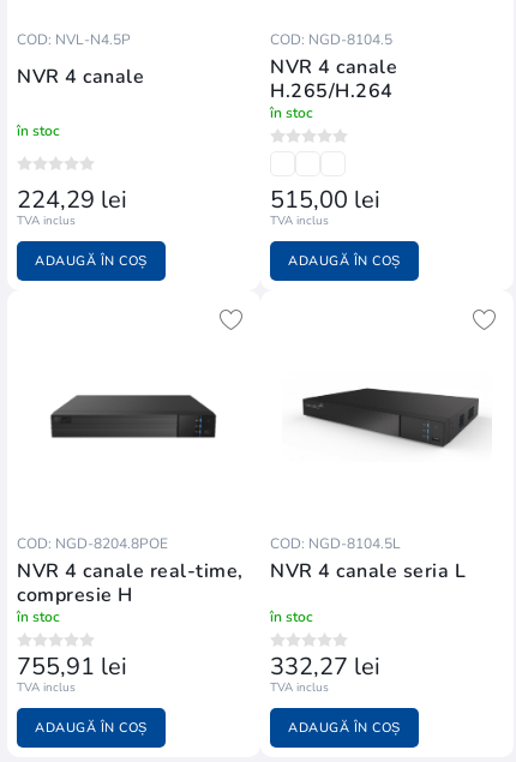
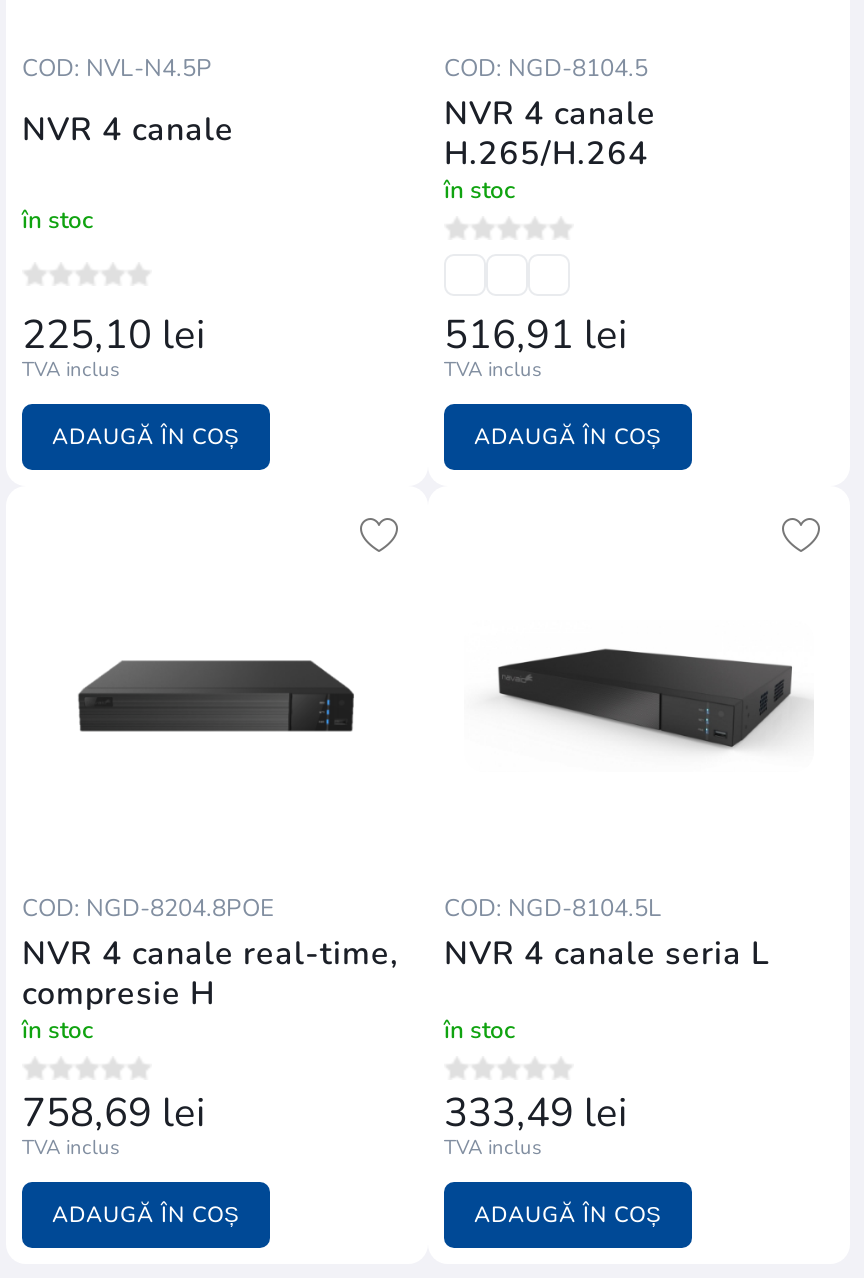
[17,183,127,216] 224,29 lei -> [22,308,206,362] 225,10 lei
[270,183,380,216] 515,00 lei -> [444,308,628,362] 516,91 lei
[17,650,127,683] 755,91 lei -> [22,1086,206,1140] 758,69 lei
[270,650,380,683] 332,27 lei -> [444,1086,628,1140] 333,49 lei

